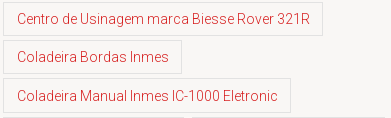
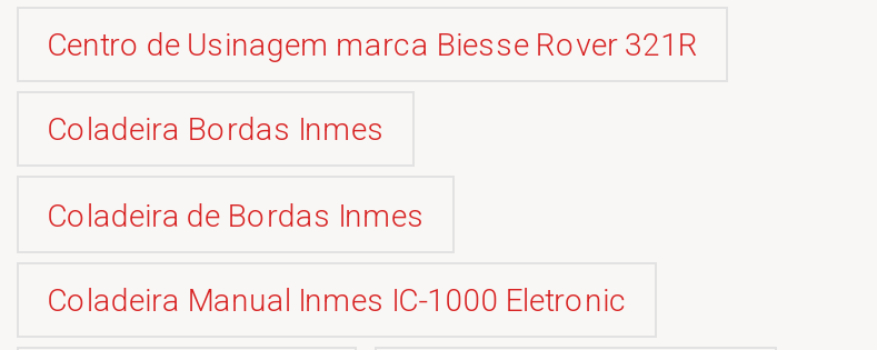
none -> [47,197,425,232] Coladeira de Bordas Inmes

